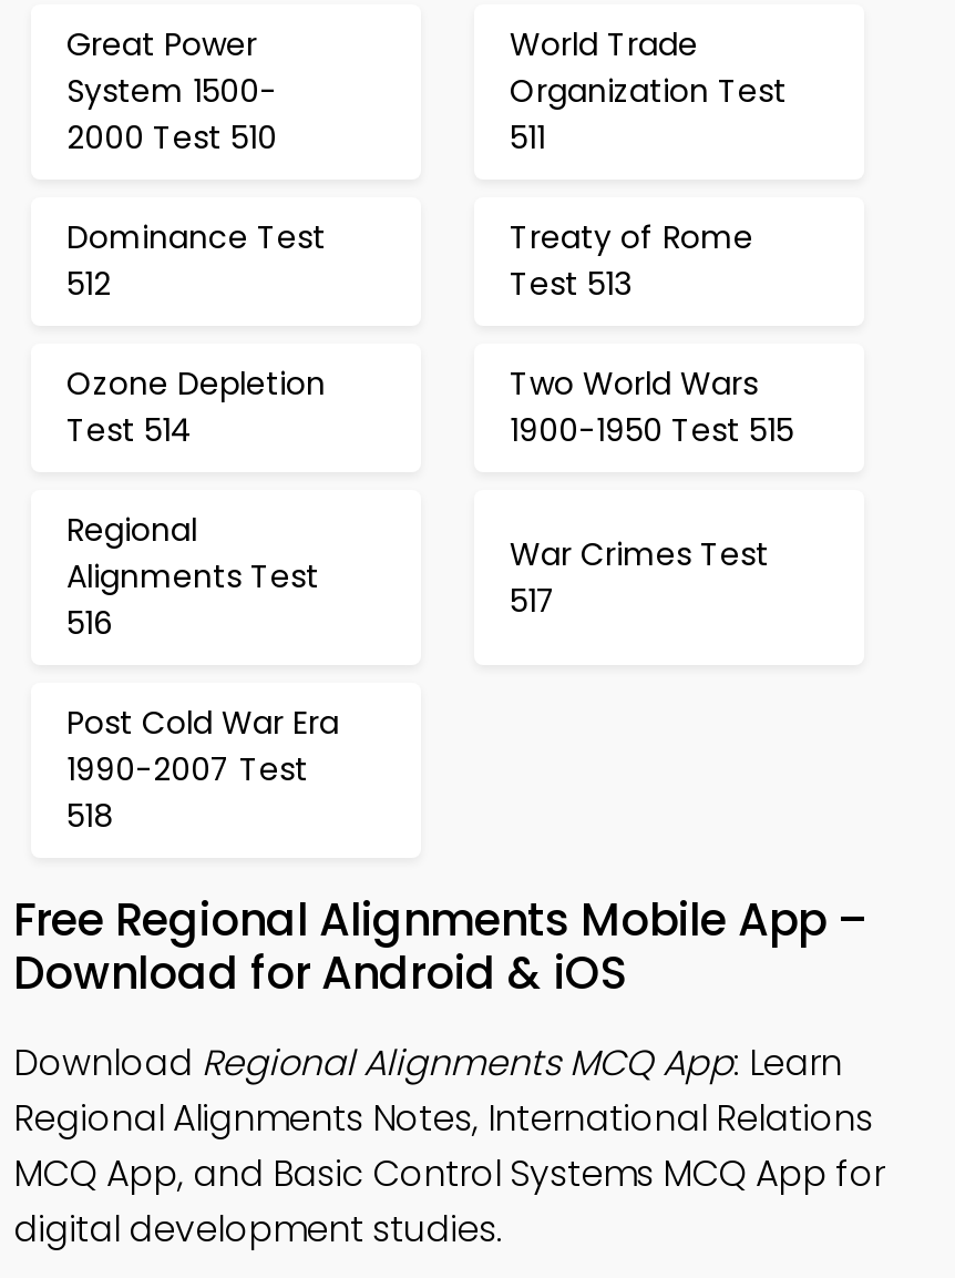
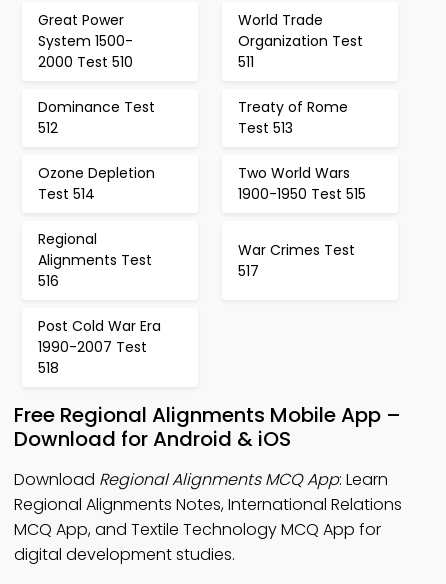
[13,1148,884,1199] MCQ App, and Basic Control Systems MCQ App for -> [14,518,381,541] MCQ App, and Textile Technology MCQ App for

